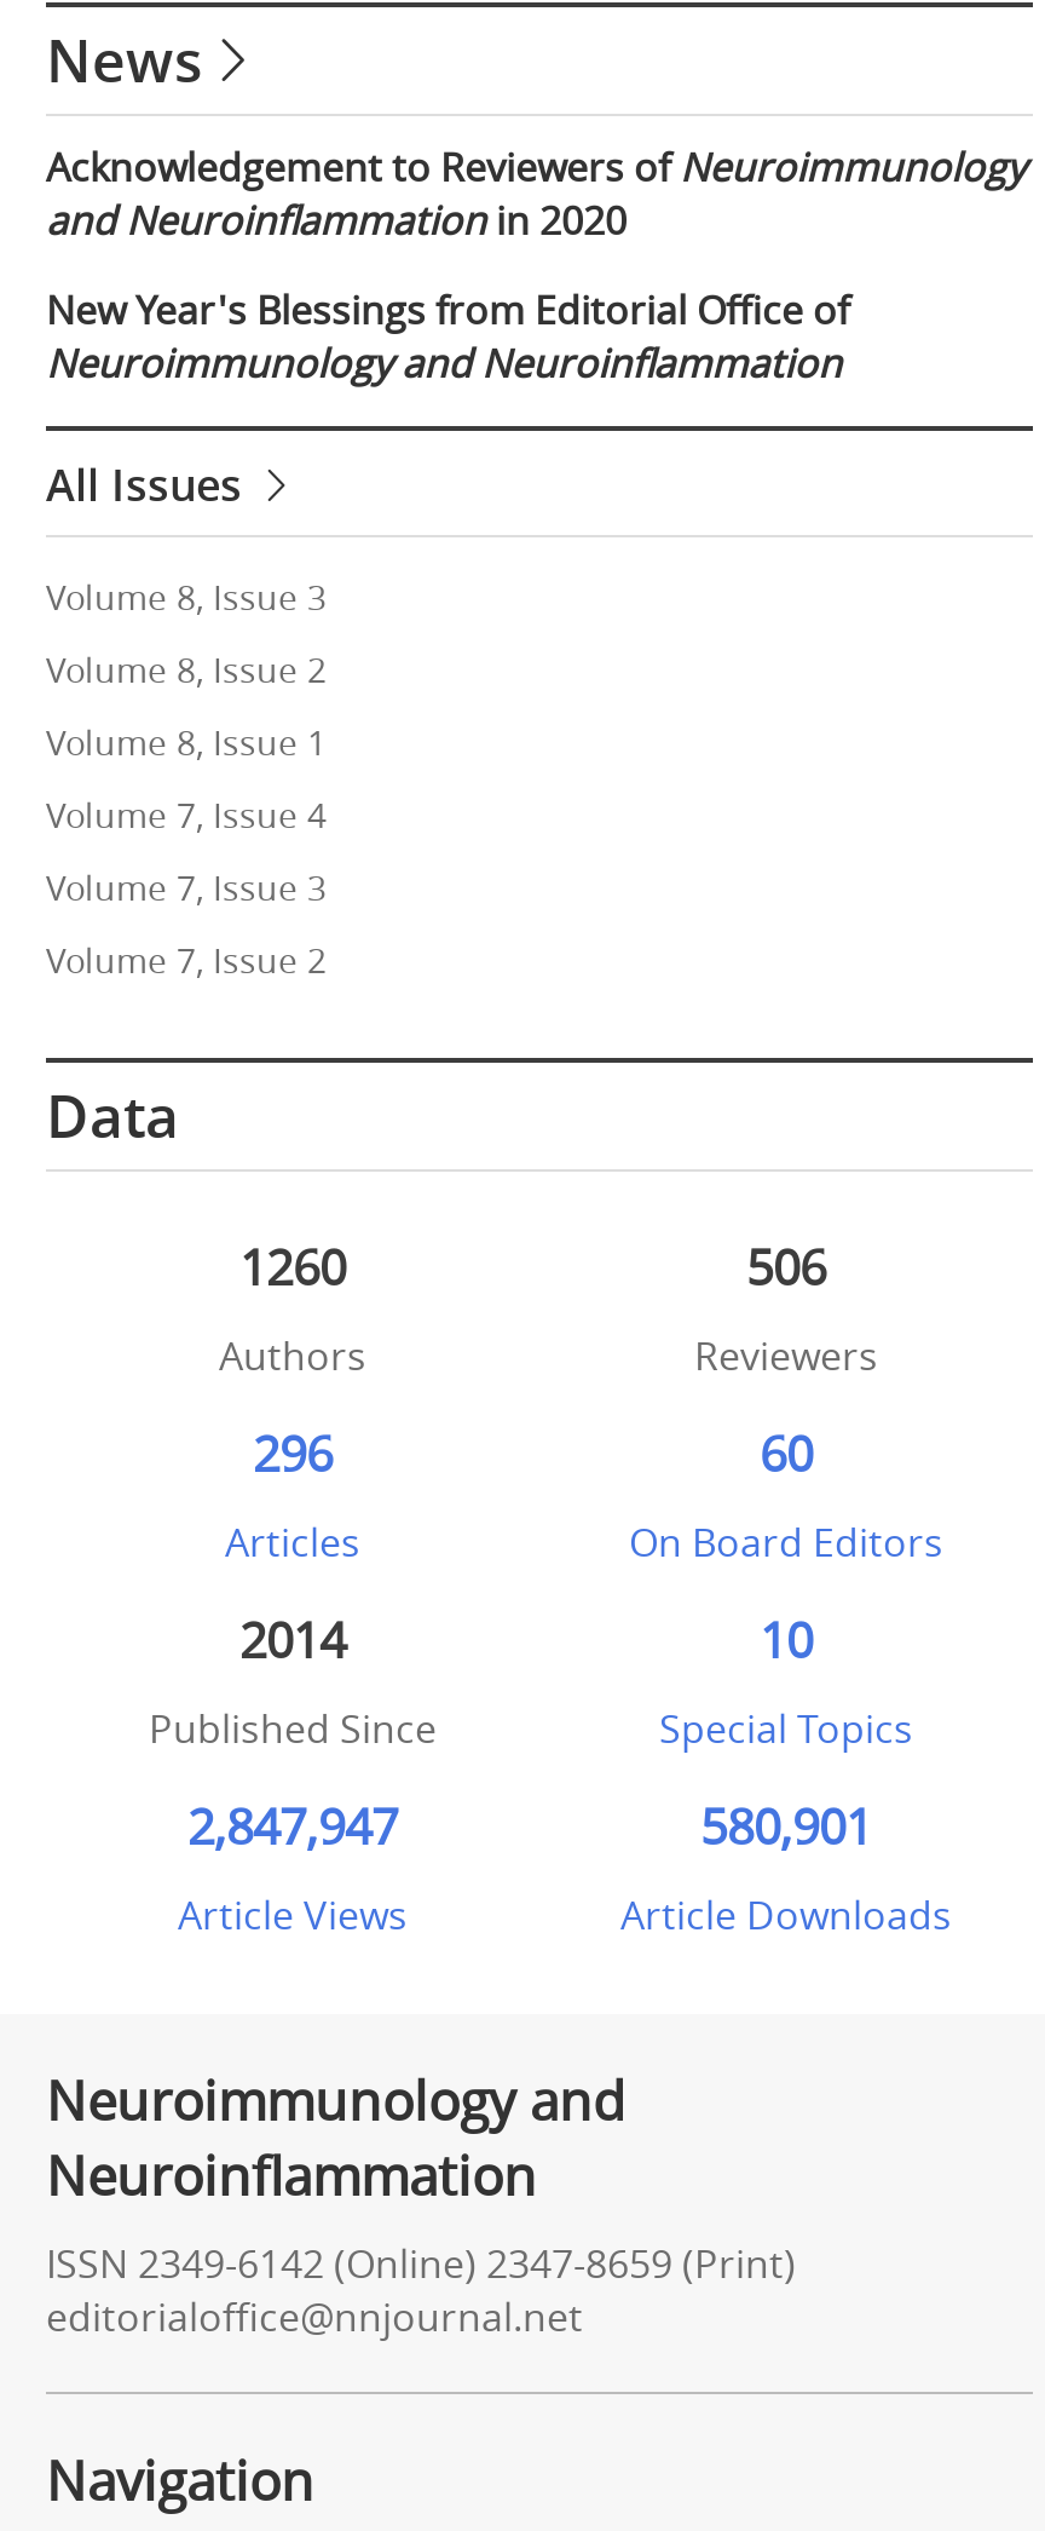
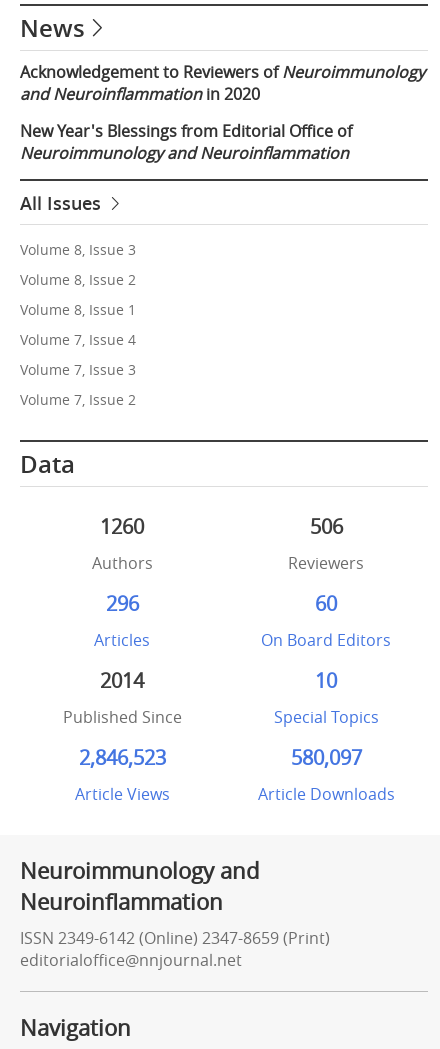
[187,1794,398,1859] 2,847,947 -> [78,744,165,771] 2,846,523
[700,1794,872,1859] 580,901 -> [290,744,361,771] 580,097

